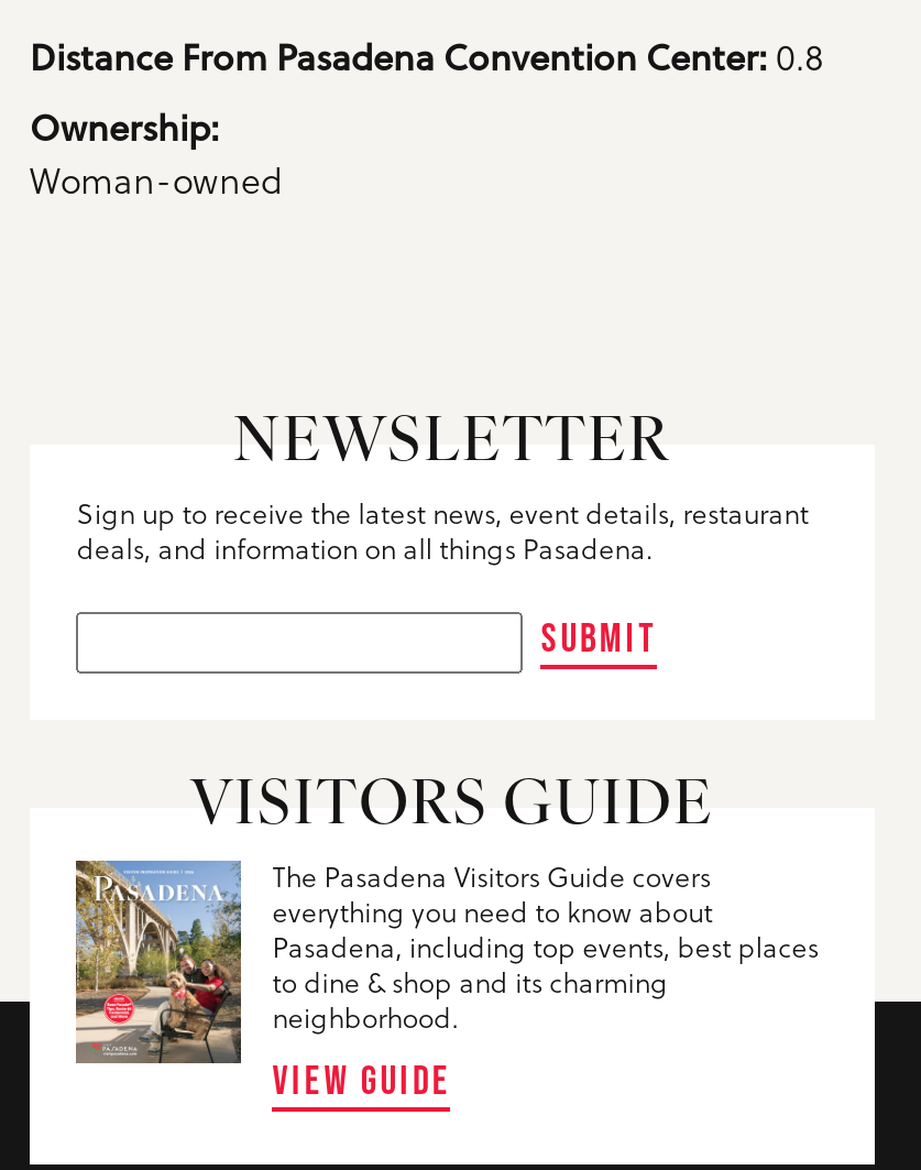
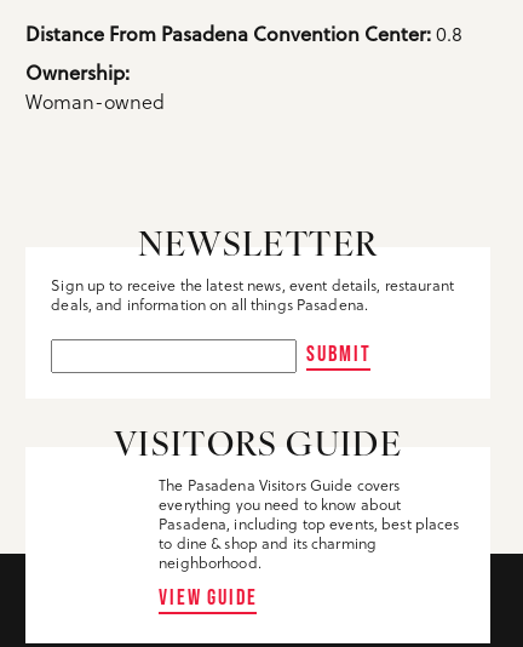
[74,859,243,1065] [image] -> none

